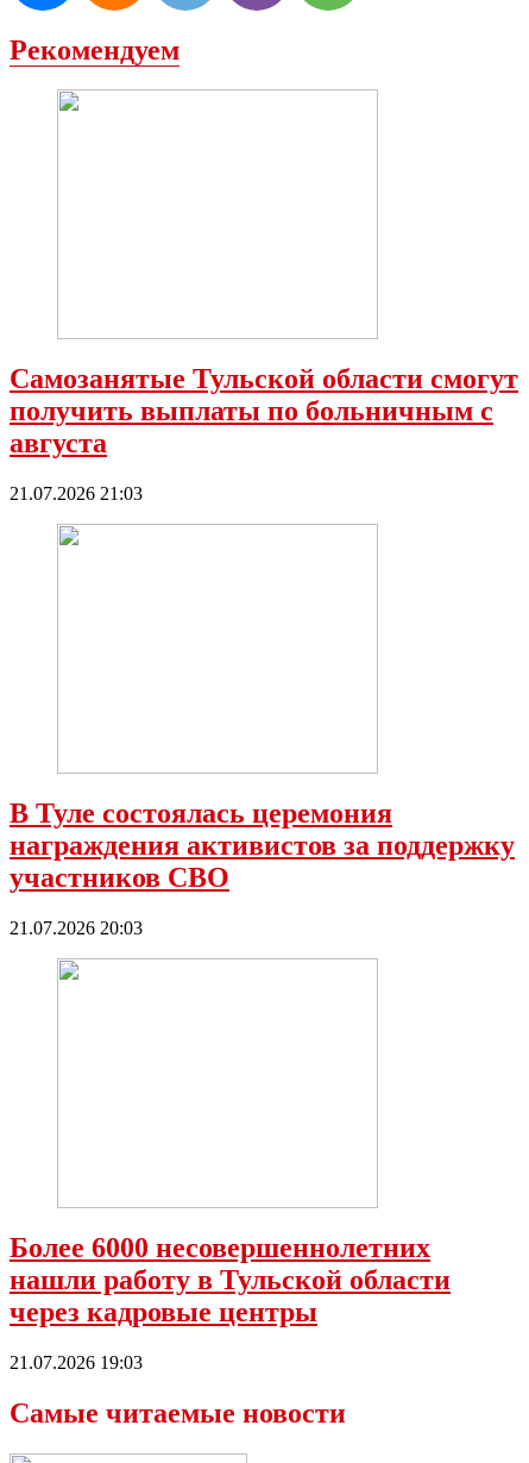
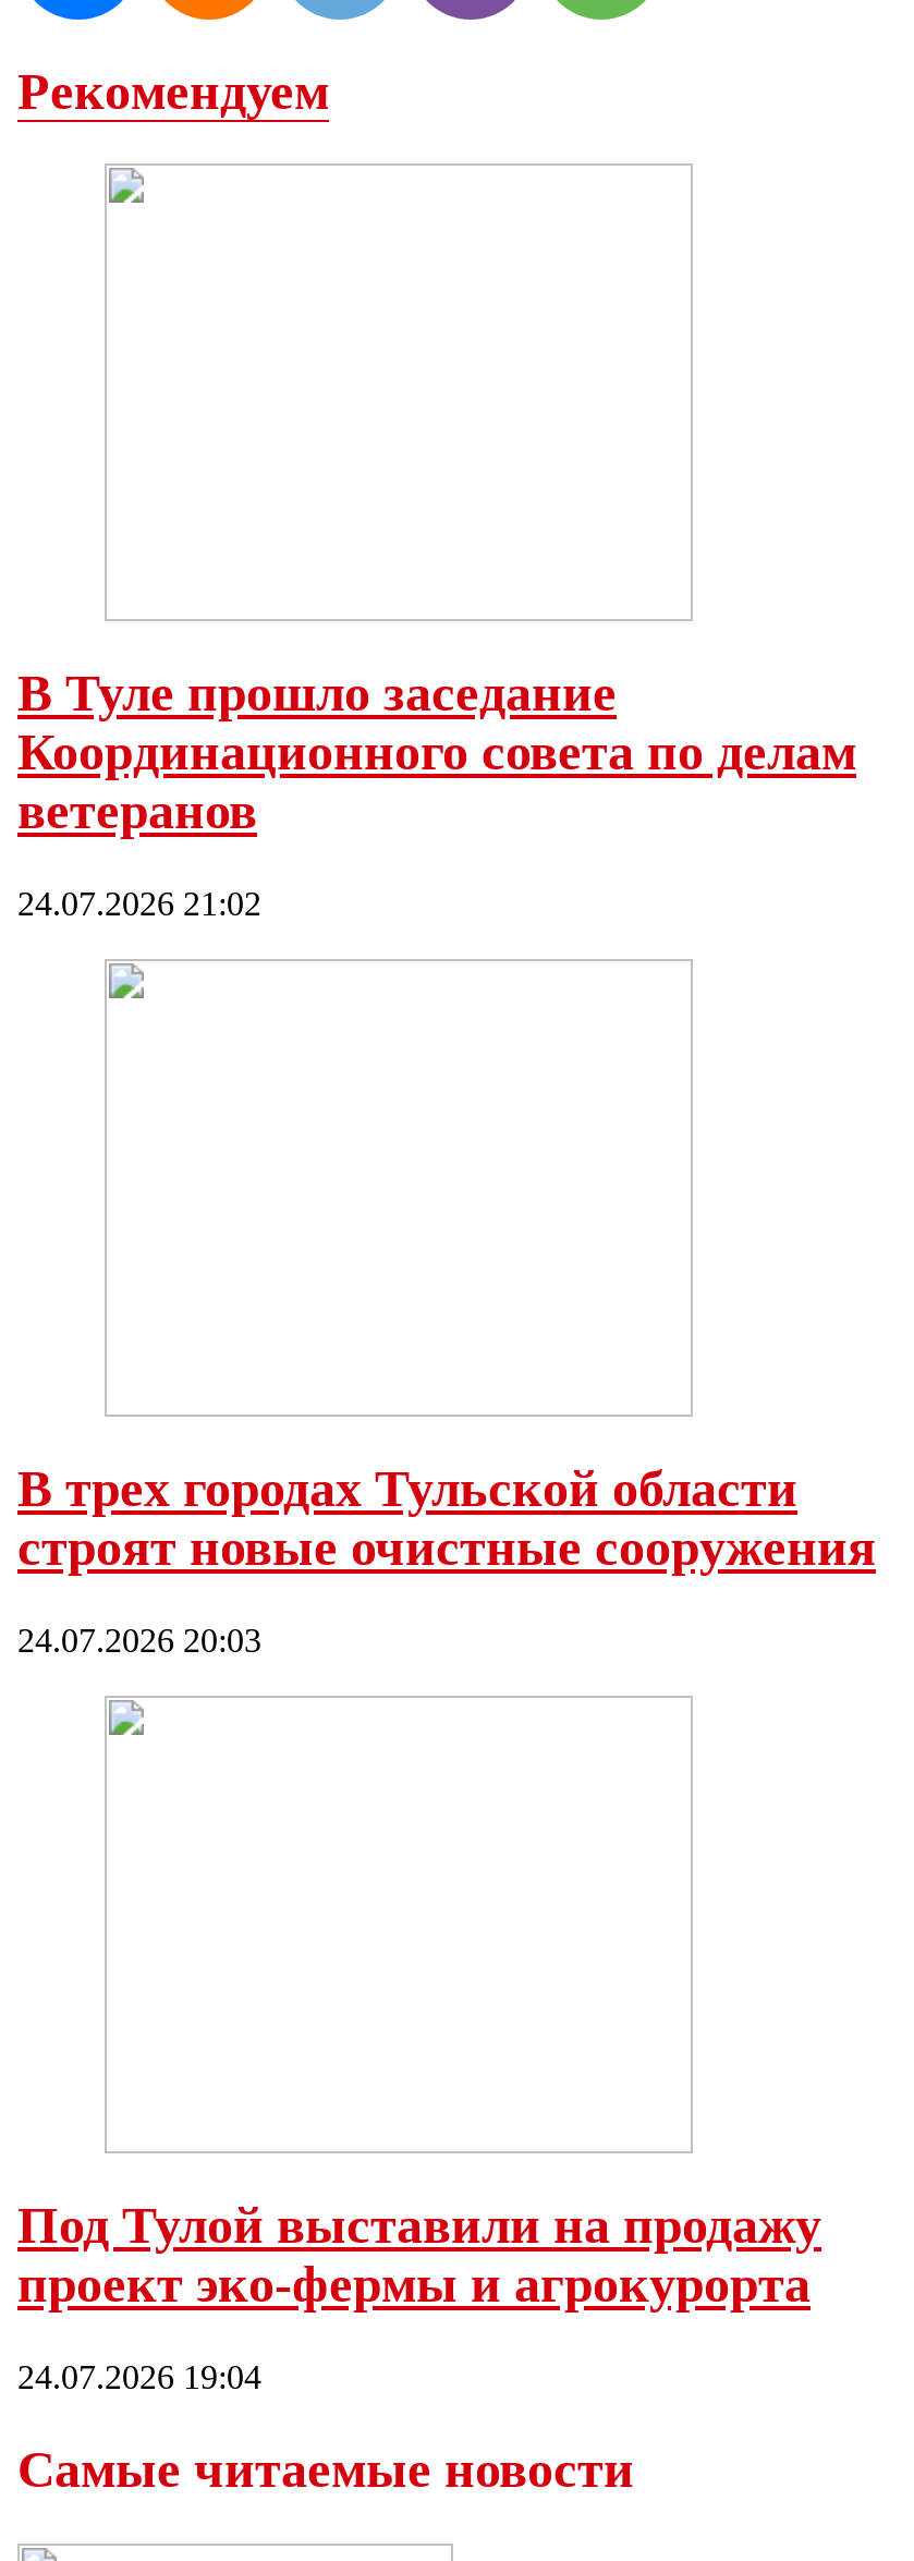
[10,363,518,459] Самозанятые Тульской области смогут | получить выплаты по больничным с | августа -> [17,665,856,840] В Туле прошло заседание | Координационного совета по делам | ветеранов
[10,484,143,504] 21.07.2026 21:03 -> [17,885,261,922] 24.07.2026 21:02
[10,798,515,893] В Туле состоялась церемония | награждения активистов за поддержку | участников СВО -> [17,1461,876,1576] В трех городах Тульской области | строят новые очистные сооружения
[10,918,143,938] 21.07.2026 20:03 -> [17,1622,261,1659] 24.07.2026 20:03
[10,1232,451,1327] Более 6000 несовершеннолетних | нашли работу в Тульской области | через кадровые центры -> [17,2197,821,2313] Под Тулой выставили на продажу | проект эко-фермы и агрокурорта
[10,1352,143,1372] 21.07.2026 19:03 -> [17,2358,261,2395] 24.07.2026 19:04

